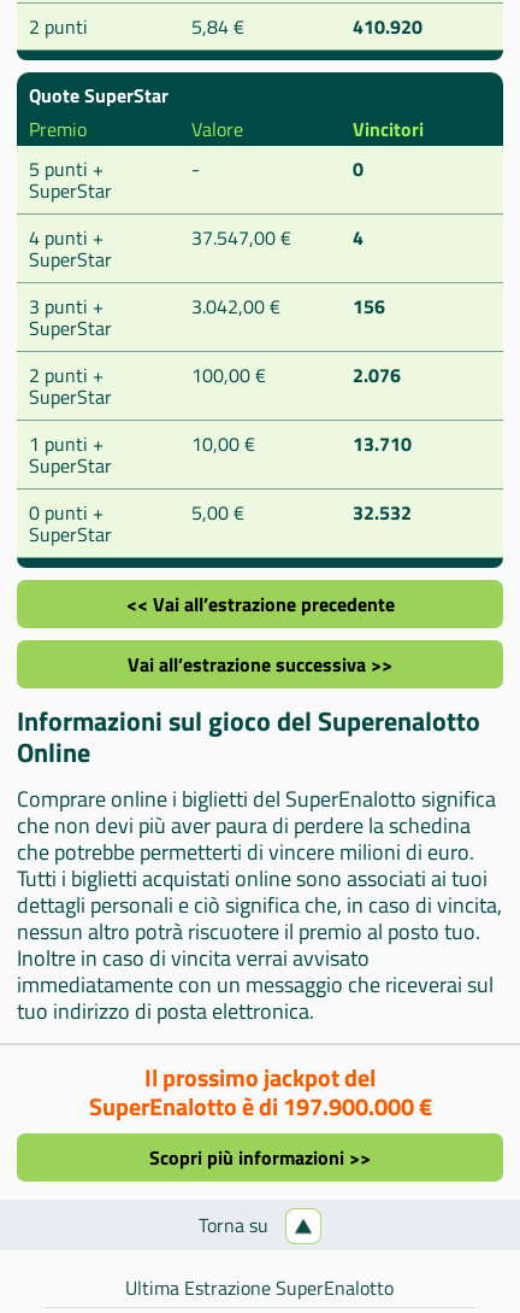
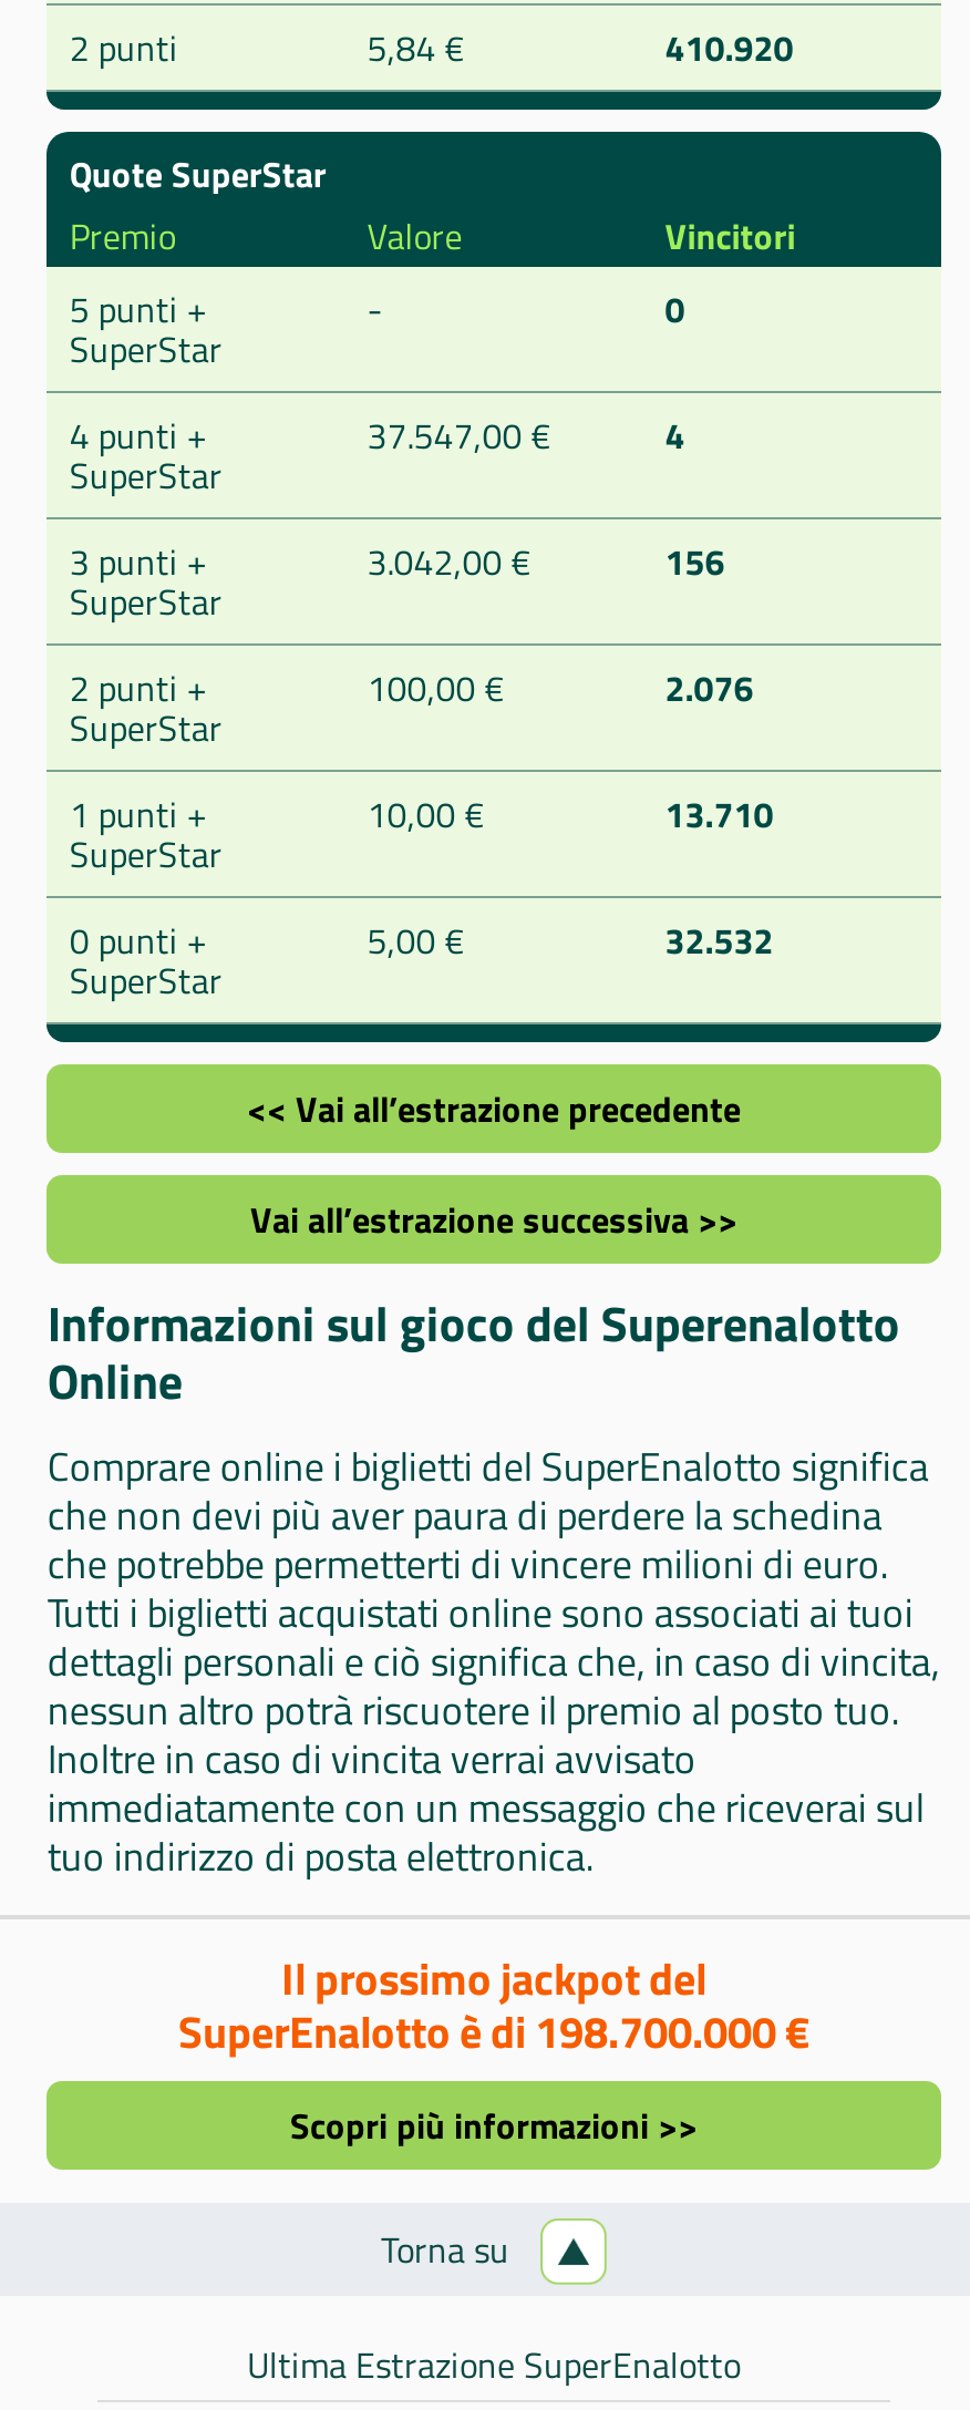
[88,1088,432,1125] SuperEnalotto è di 197.900.000 € -> [178,1997,809,2066] SuperEnalotto è di 198.700.000 €

